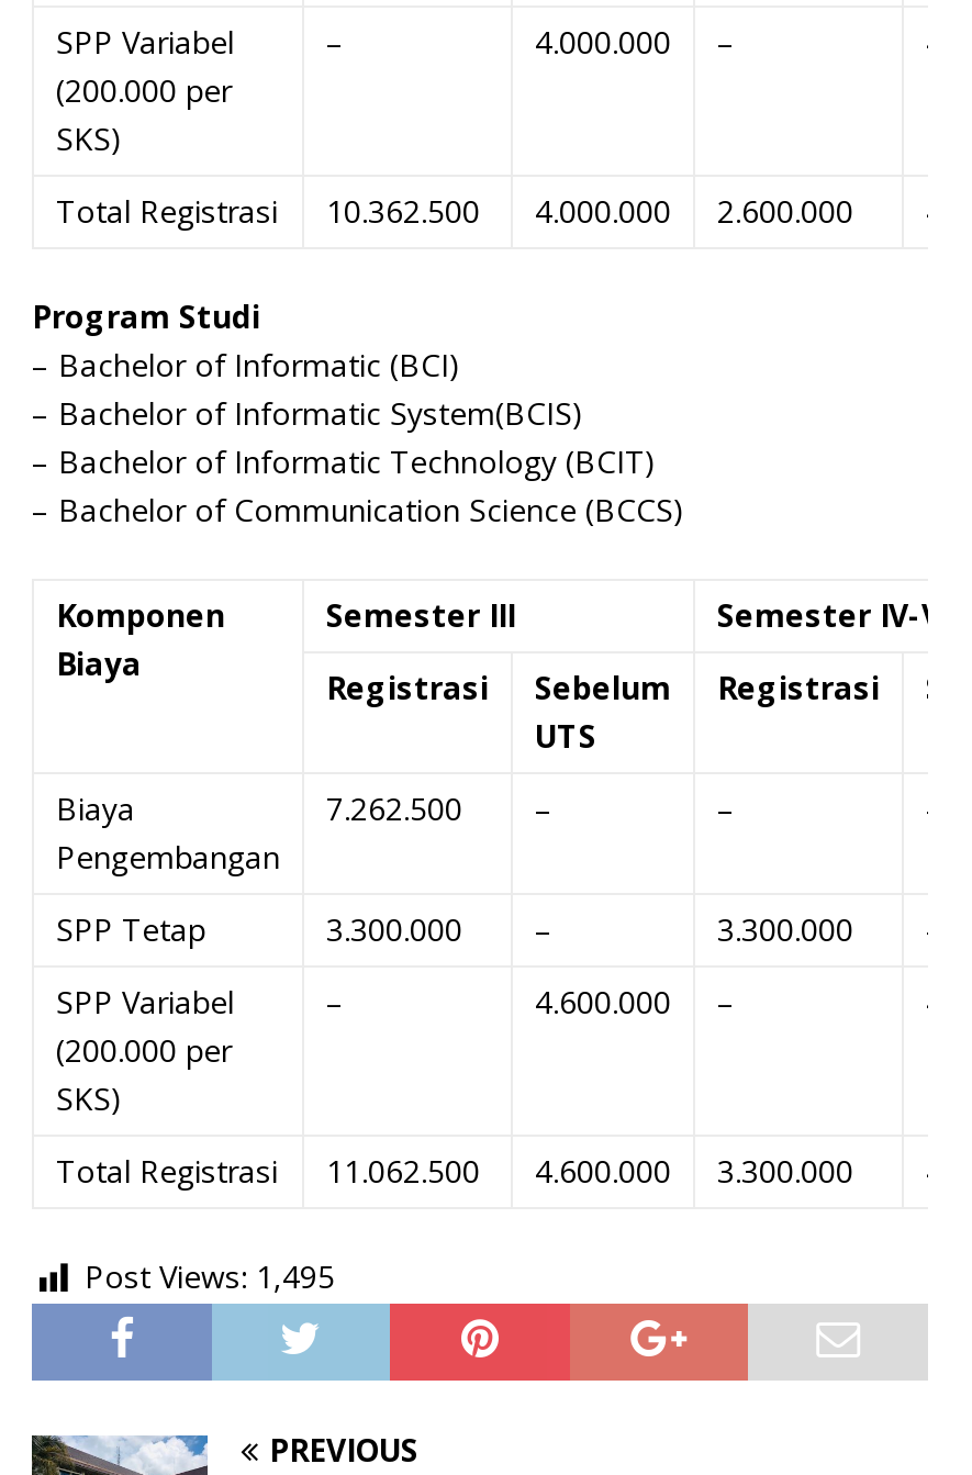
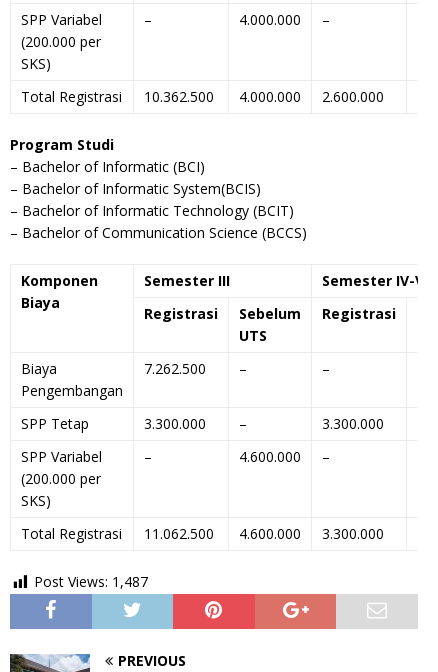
[85,1256,335,1298] Post Views: 1,495 -> [34,572,148,591] Post Views: 1,487

